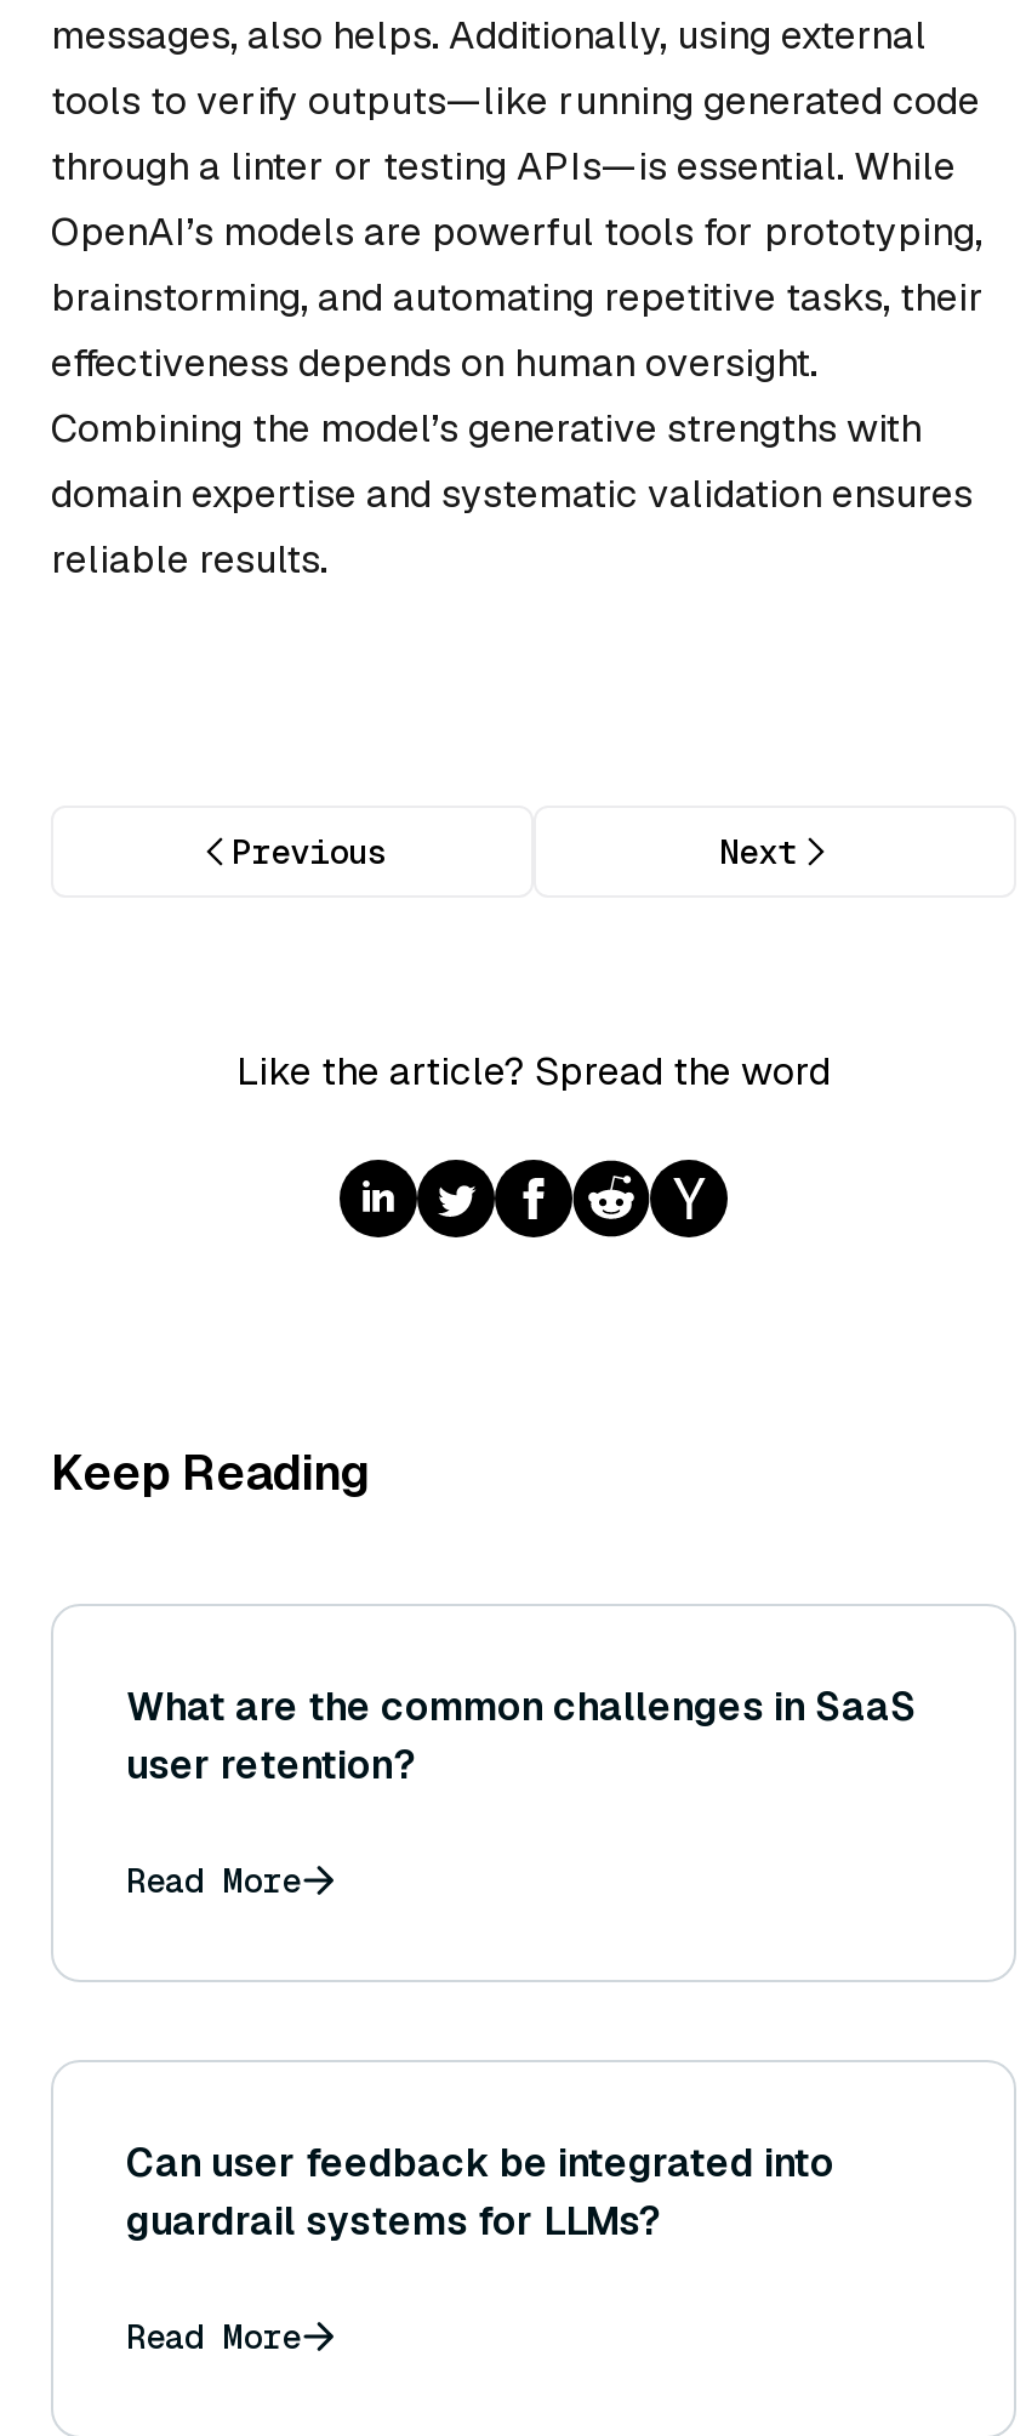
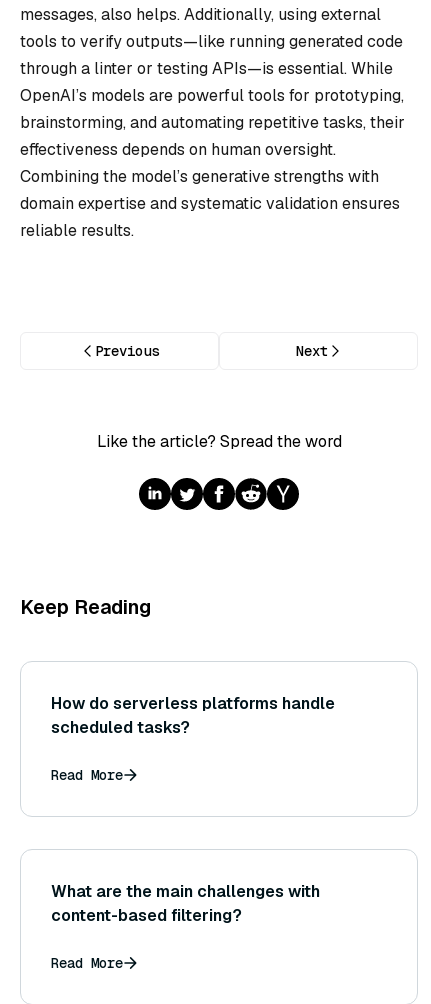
[126,1682,917,1792] What are the common challenges in SaaS | user retention? -> [51,693,335,738] How do serverless platforms handle | scheduled tasks?
[126,2139,834,2248] Can user feedback be integrated into | guardrail systems for LLMs? -> [51,881,320,926] What are the main challenges with | content-based filtering?

